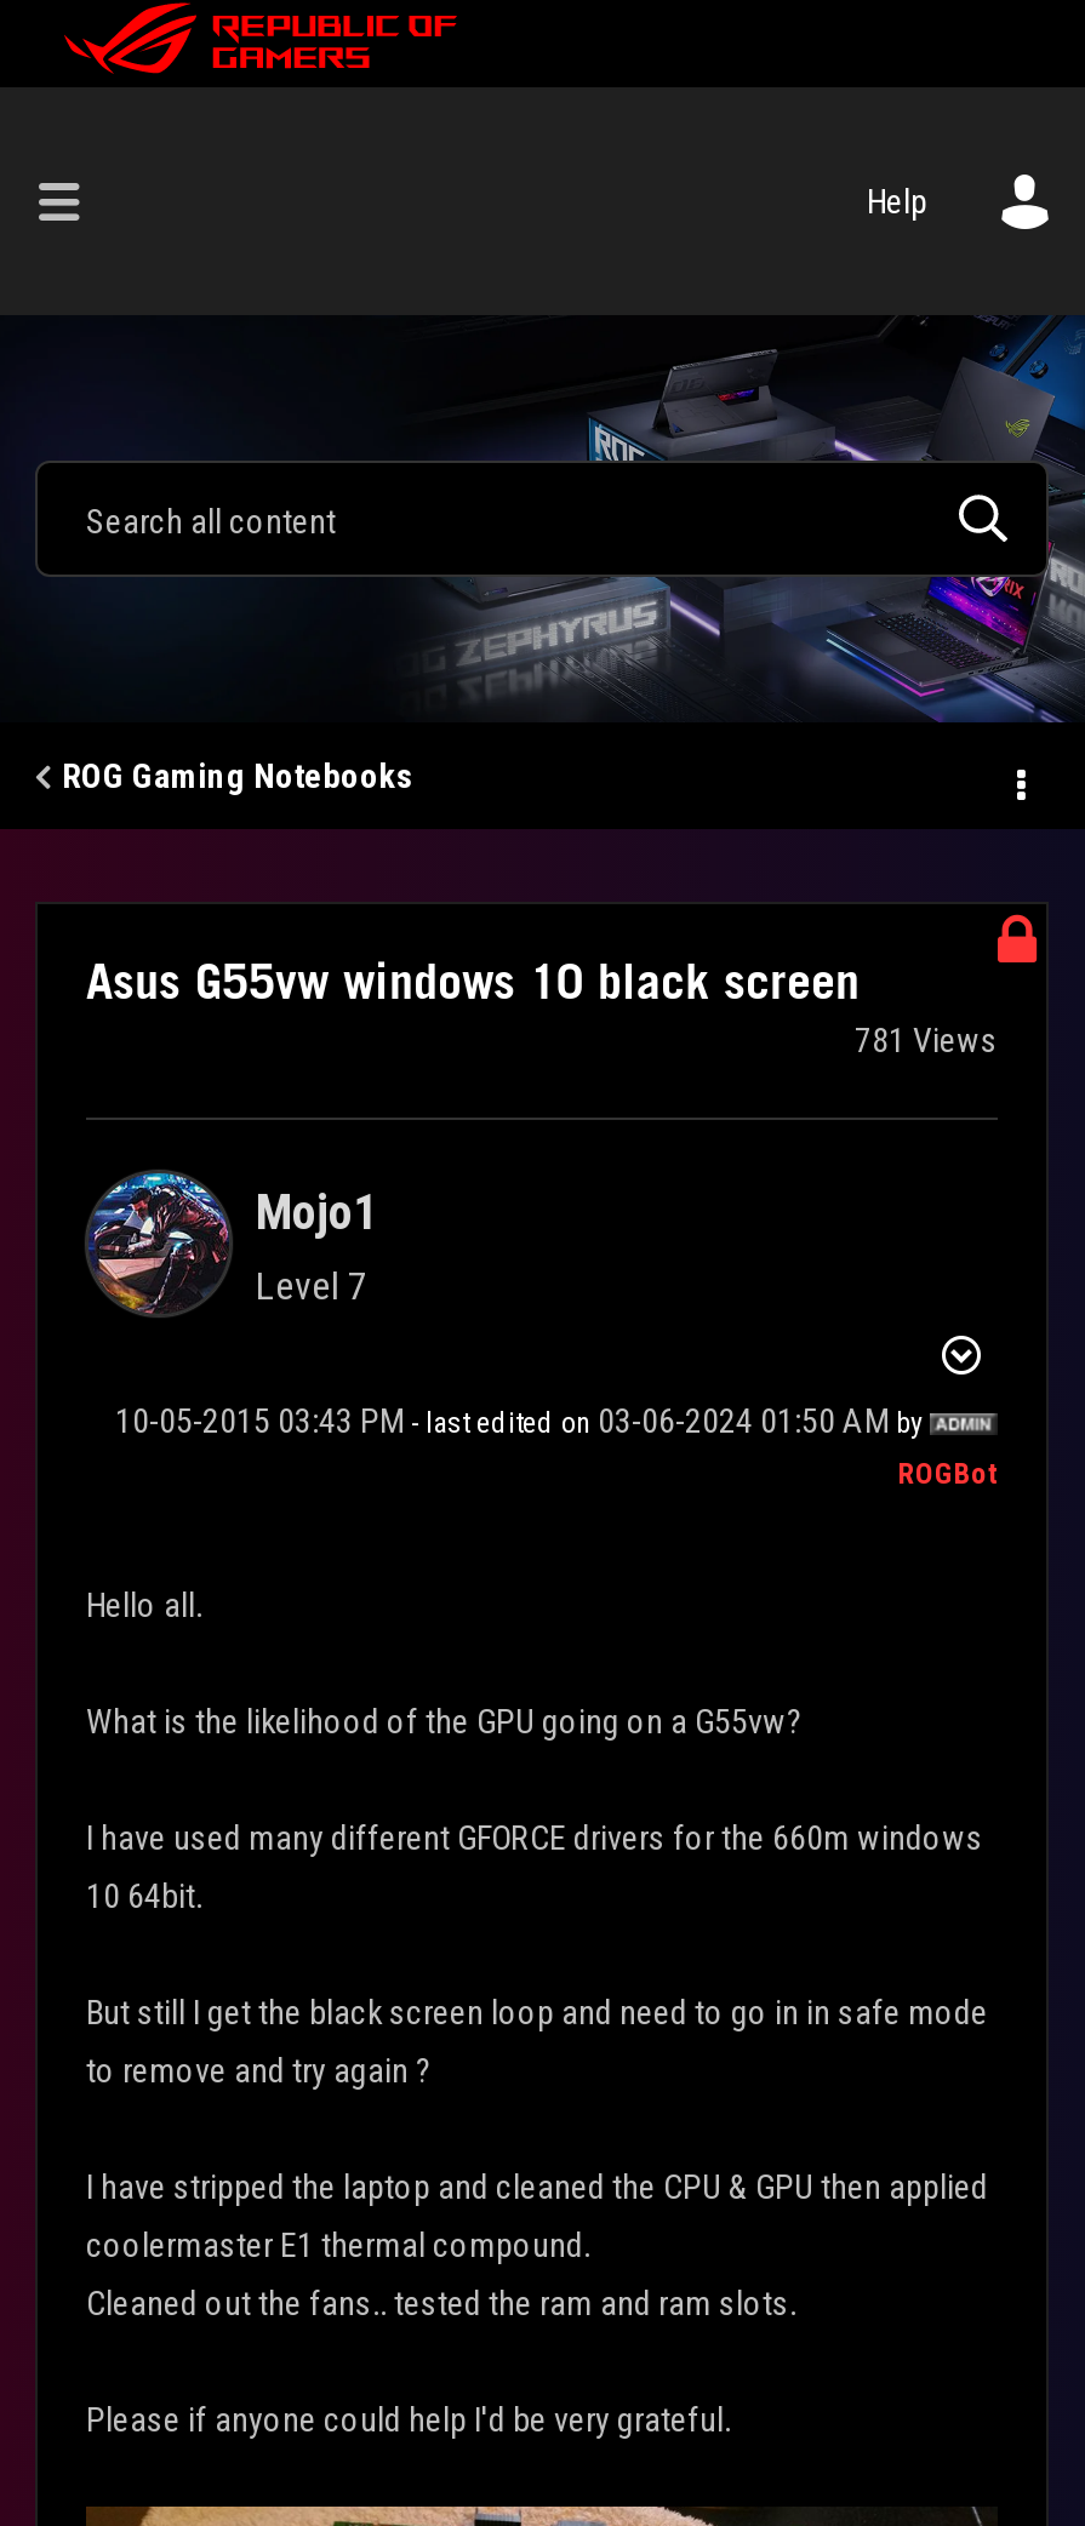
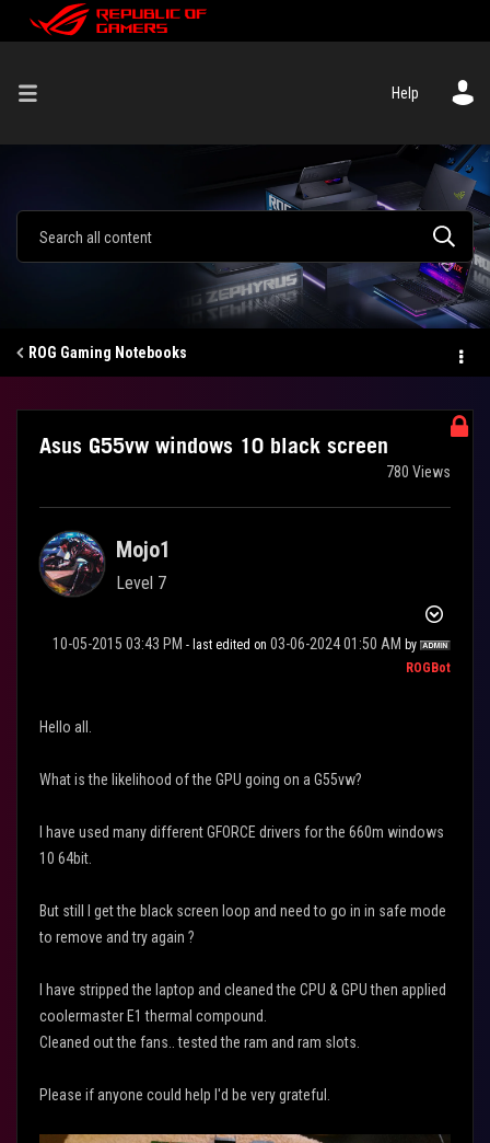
[855,1021,998,1059] 781 Views -> [386,463,451,481] 780 Views

